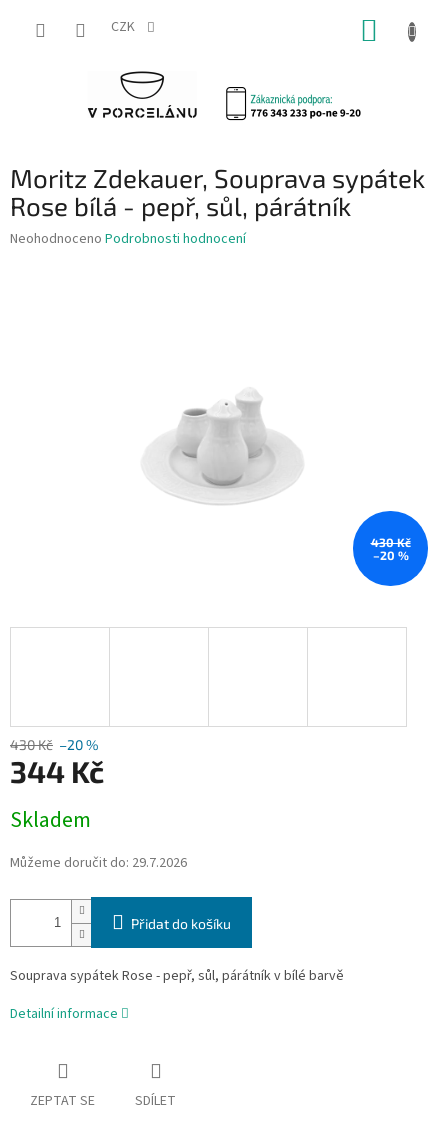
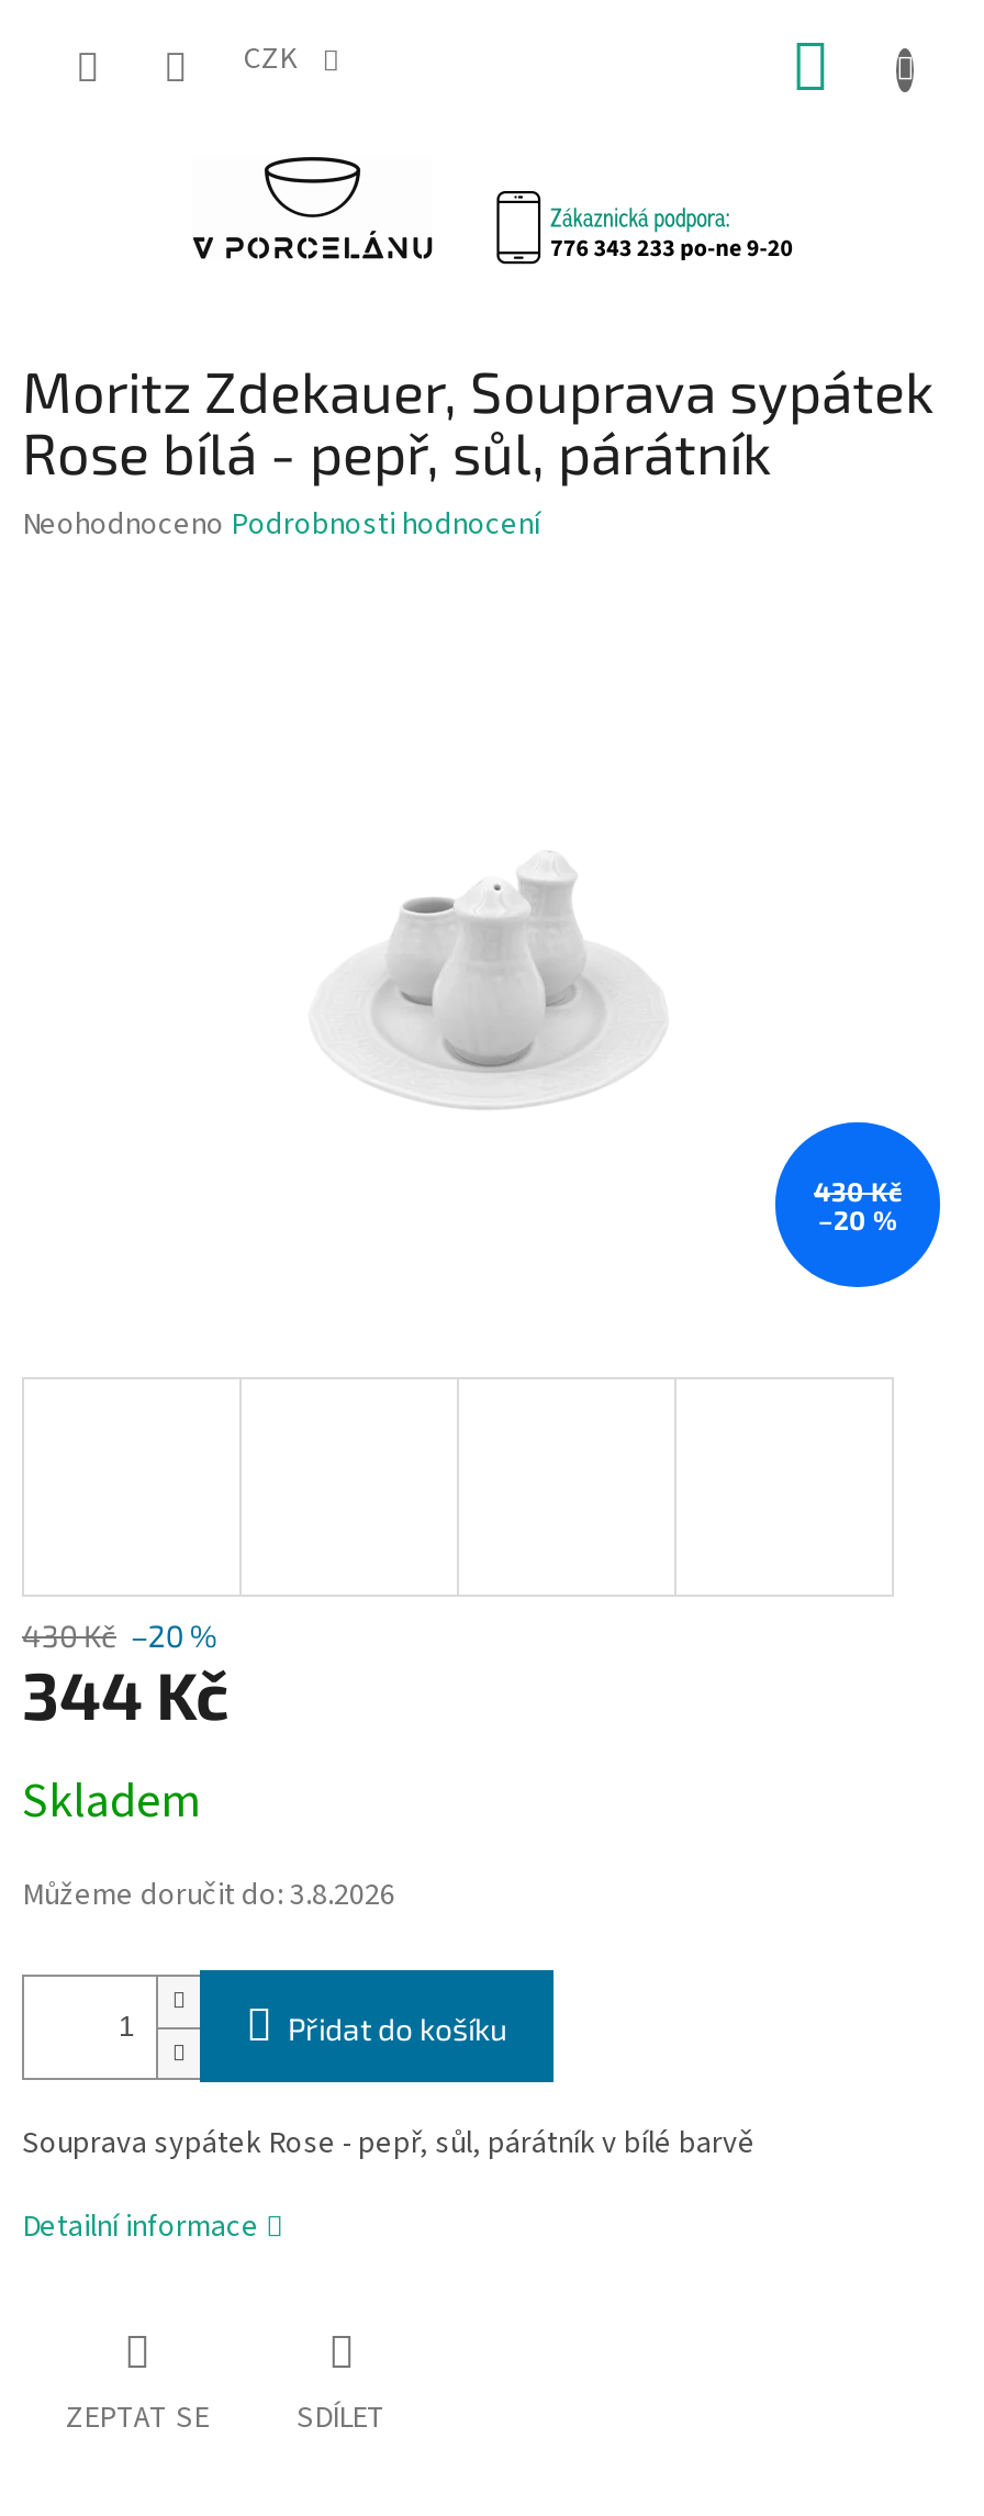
[10,853,187,873] Můžeme doručit do: 29.7.2026 -> [22,1874,395,1918] Můžeme doručit do: 3.8.2026

